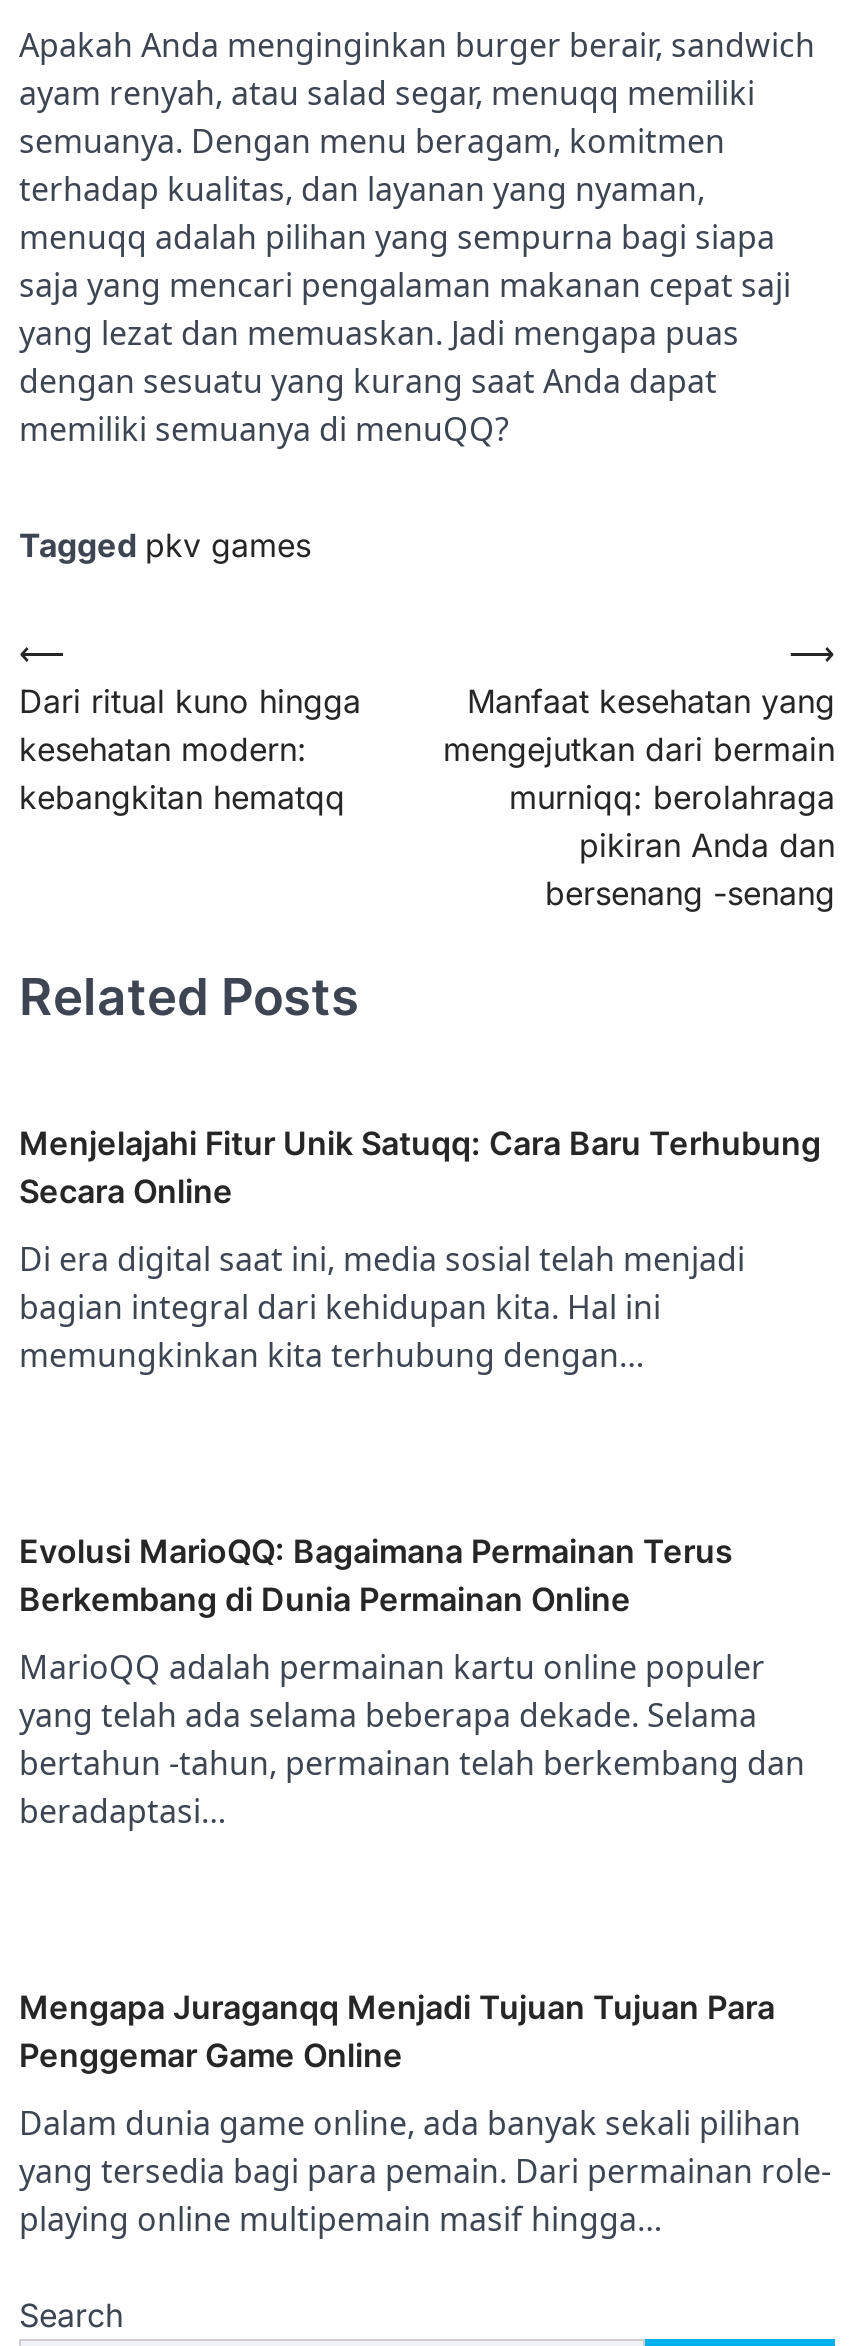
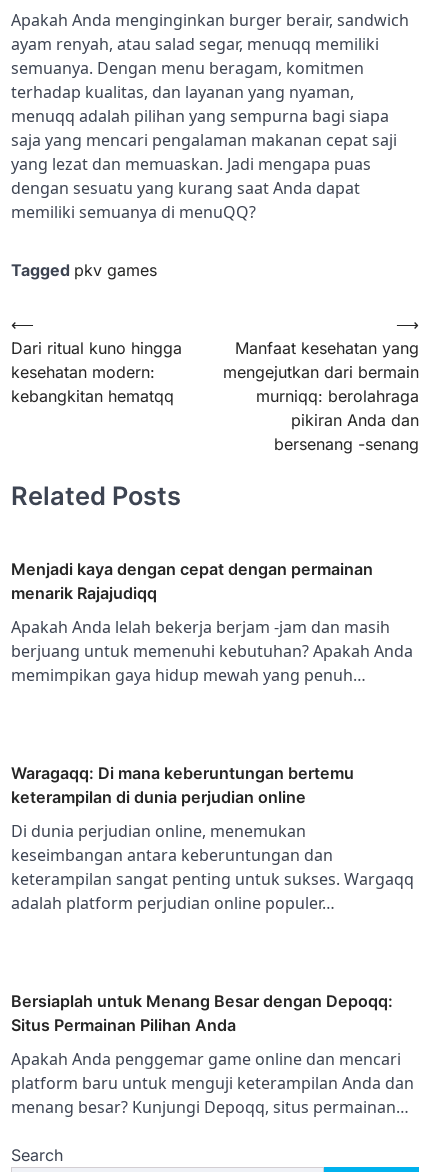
[19,1123,821,1211] Menjelajahi Fitur Unik Satuqq: Cara Baru Terhubung | Secara Online -> [11,559,373,603] Menjadi kaya dengan cepat dengan permainan | menarik Rajajudiqq
[19,1237,745,1377] Di era digital saat ini, media sosial telah menjadi | bagian integral dari kehidupan kita. Hal ini | memungkinkan kita terhubung dengan… -> [11,616,413,686] Apakah Anda lelah bekerja berjam -jam dan masih | berjuang untuk memenuhi kebutuhan? Apakah Anda | memimpikan gaya hidup mewah yang penuh…
[19,1531,733,1619] Evolusi MarioQQ: Bagaimana Permainan Terus | Berkembang di Dunia Permainan Online -> [11,763,354,807] Waragaqq: Di mana keberuntungan bertemu | keterampilan di dunia perjudian online
[19,1645,805,1833] MarioQQ adalah permainan kartu online populer | yang telah ada selama beberapa dekade. Selama | bertahun -tahun, permainan telah berkembang dan | beradaptasi… -> [11,820,414,914] Di dunia perjudian online, menemukan | keseimbangan antara keberuntungan dan | keterampilan sangat penting untuk sukses. Wargaqq | adalah platform perjudian online populer…
[19,1987,775,2075] Mengapa Juraganqq Menjadi Tujuan Tujuan Para | Penggemar Game Online -> [11,991,393,1035] Bersiaplah untuk Menang Besar dengan Depoqq: | Situs Permainan Pilihan Anda
[19,2101,831,2241] Dalam dunia game online, ada banyak sekali pilihan | yang tersedia bagi para pemain. Dari permainan role- | playing online multipemain masif hingga… -> [11,1048,414,1118] Apakah Anda penggemar game online dan mencari | platform baru untuk menguji keterampilan Anda dan | menang besar? Kunjungi Depoqq, situs permainan…

